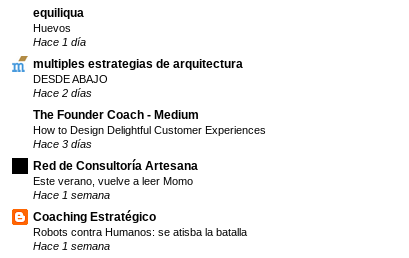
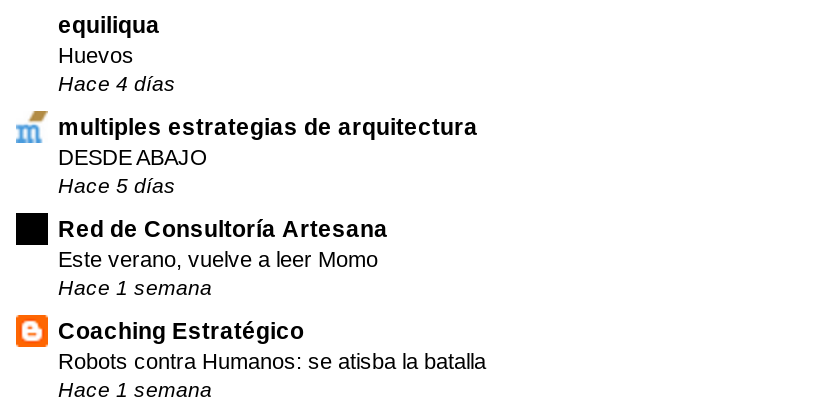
[33,36,86,48] Hace 1 día -> [58,71,176,95] Hace 4 días
[33,87,266,150] Hace 2 días | The Founder Coach - Medium | How to Design Delightful Customer Experiences | Hace 3 días -> [58,173,176,197] Hace 5 días

